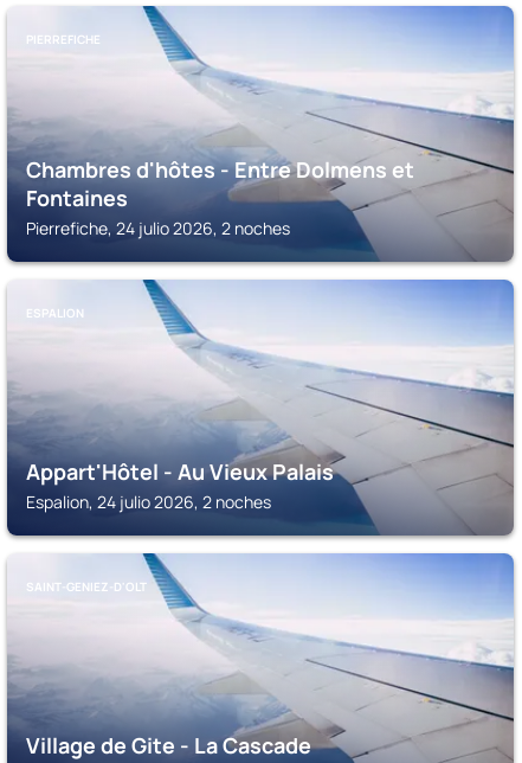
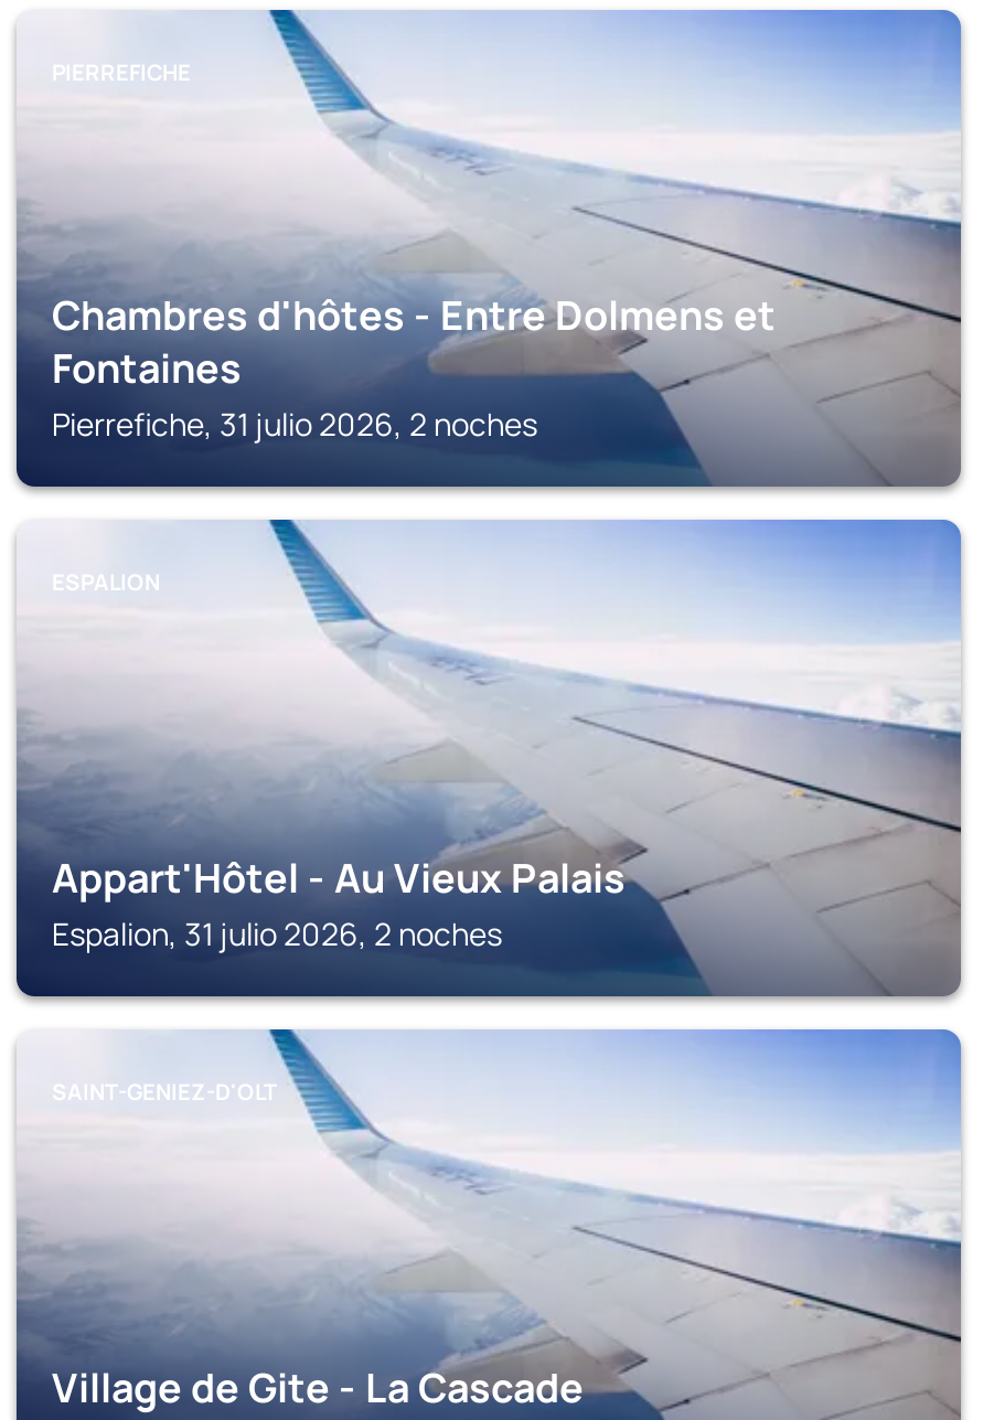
[26,217,290,239] Pierrefiche, 24 julio 2026, 2 noches -> [52,403,537,445] Pierrefiche, 31 julio 2026, 2 noches
[26,490,271,513] Espalion, 24 julio 2026, 2 noches -> [52,912,502,954] Espalion, 31 julio 2026, 2 noches

